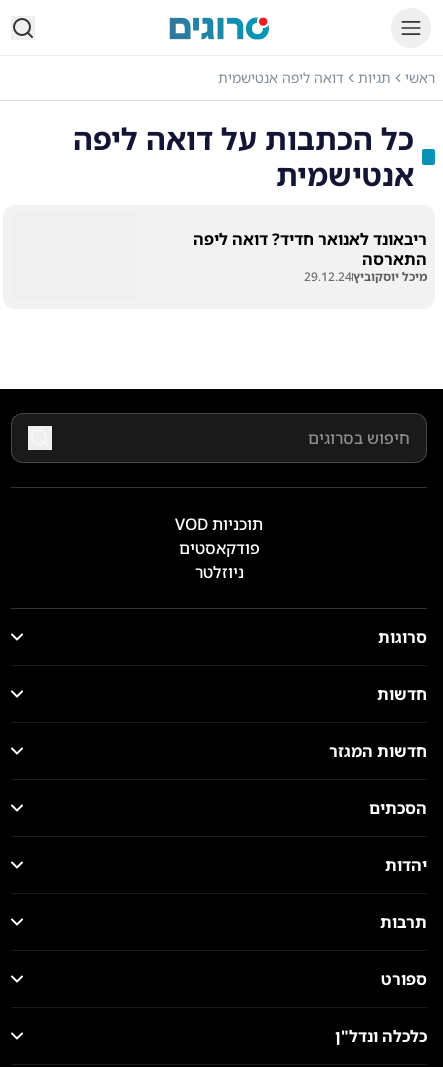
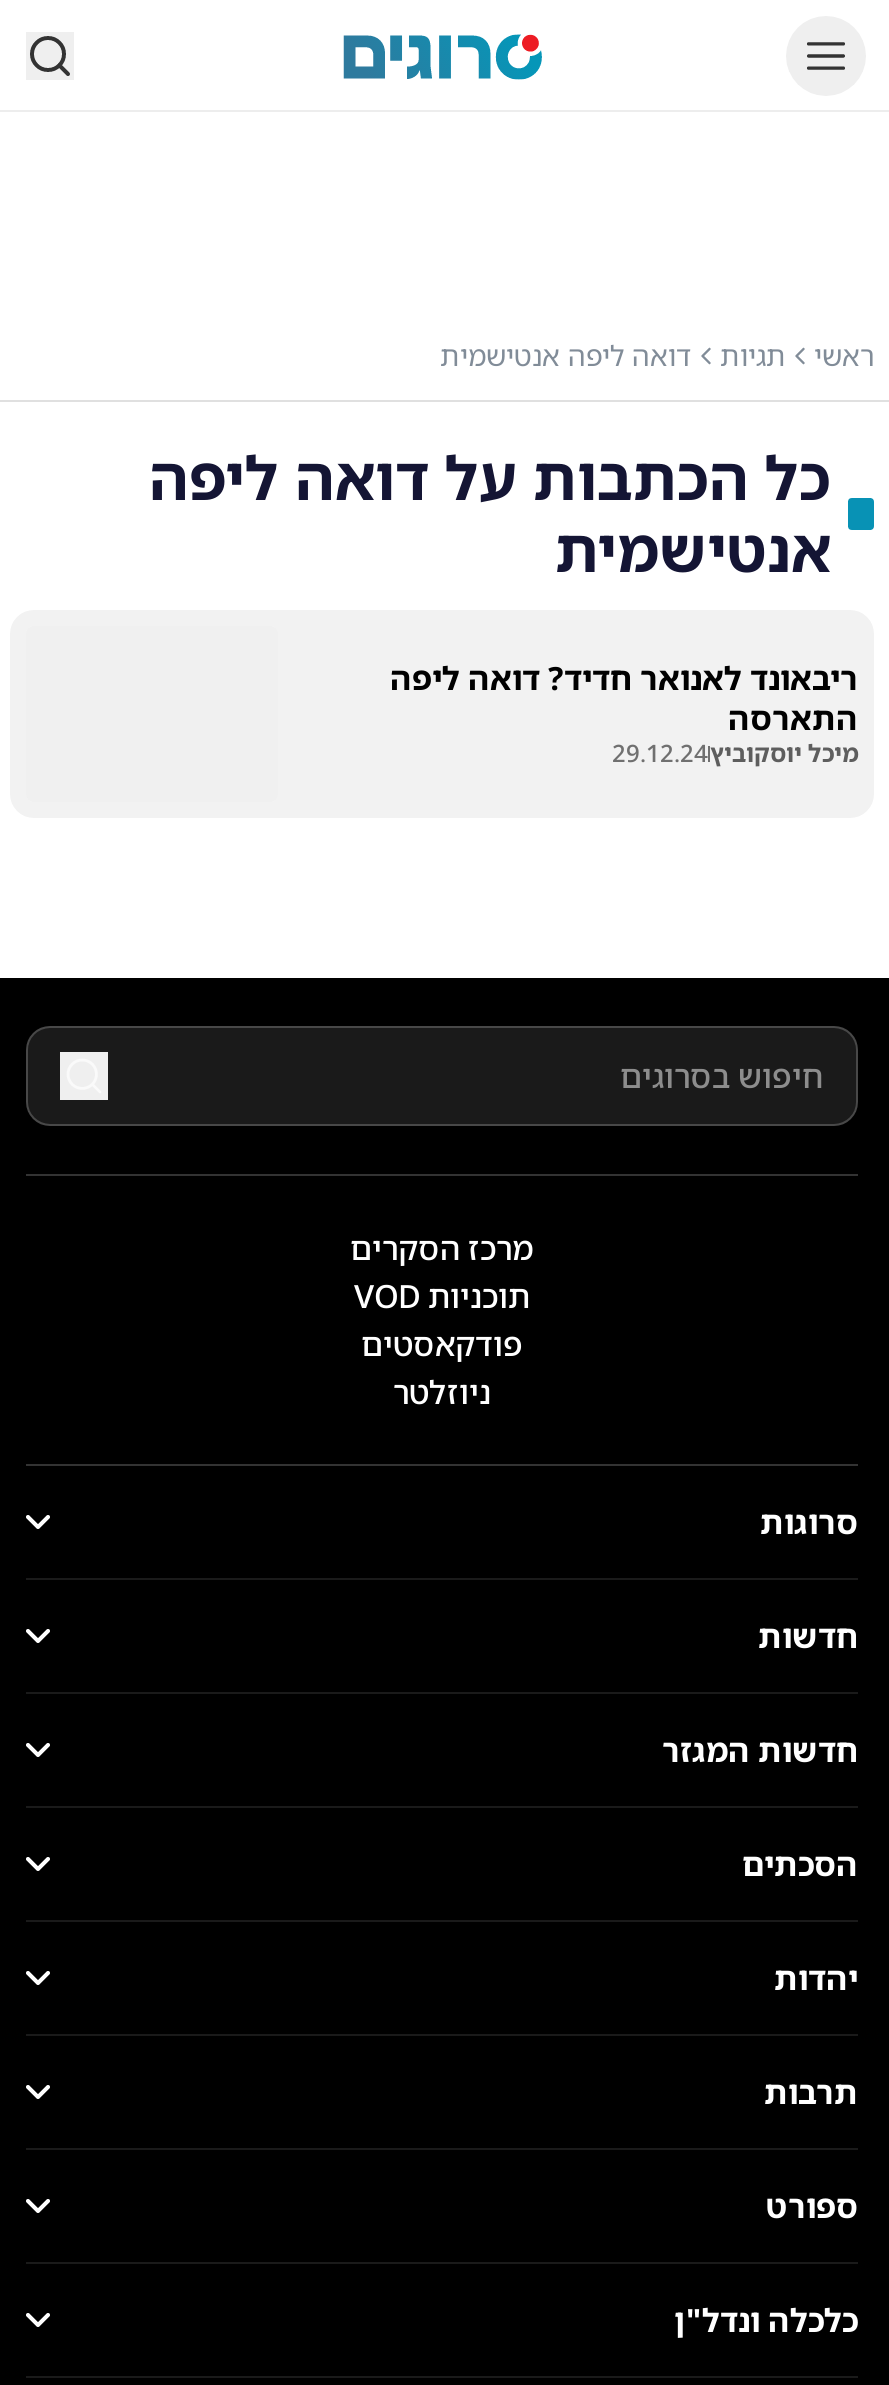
none -> [350,1226,534,1270] מרכז הסקרים

